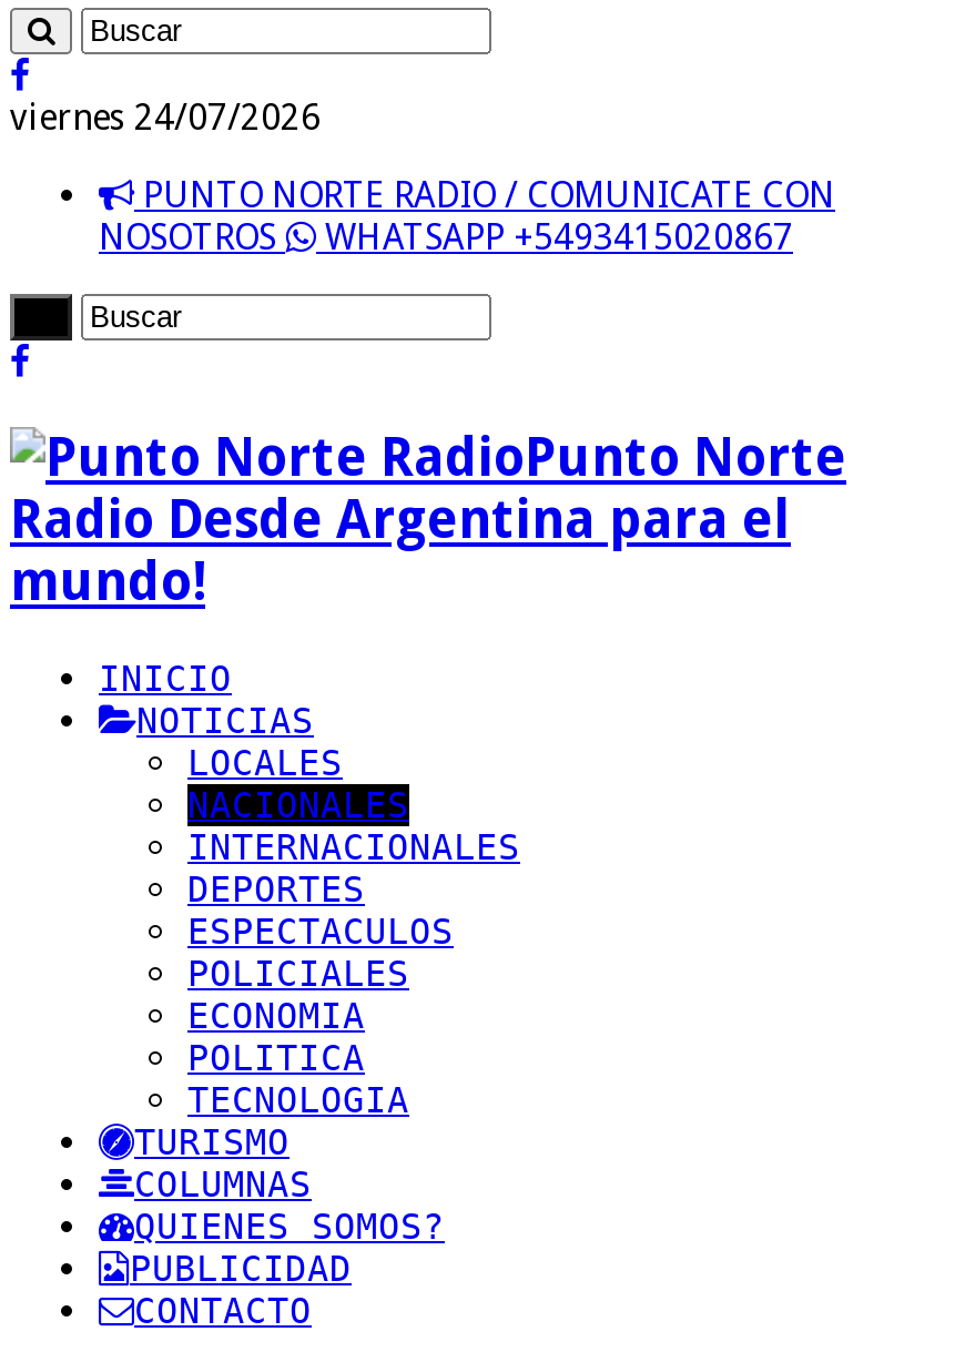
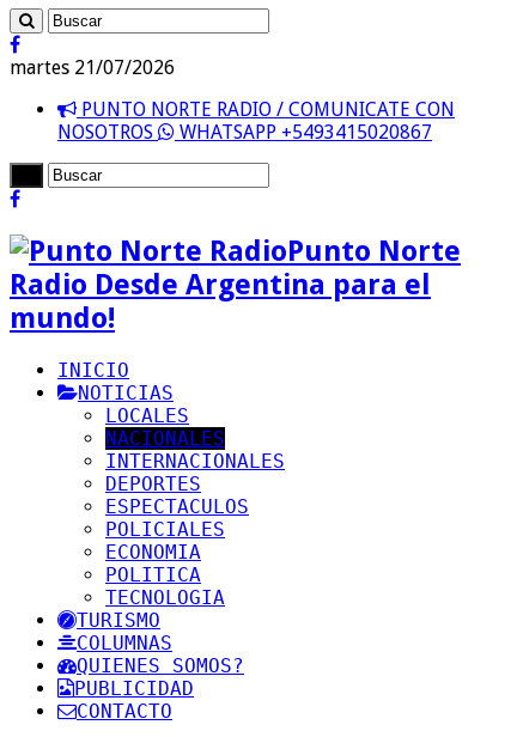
[10,96,321,139] viernes 24/07/2026 -> [10,56,175,79] martes 21/07/2026

